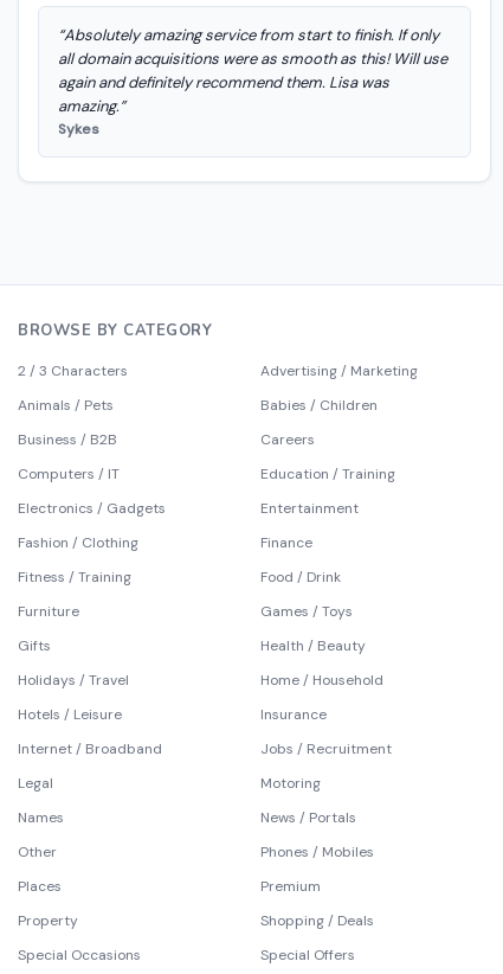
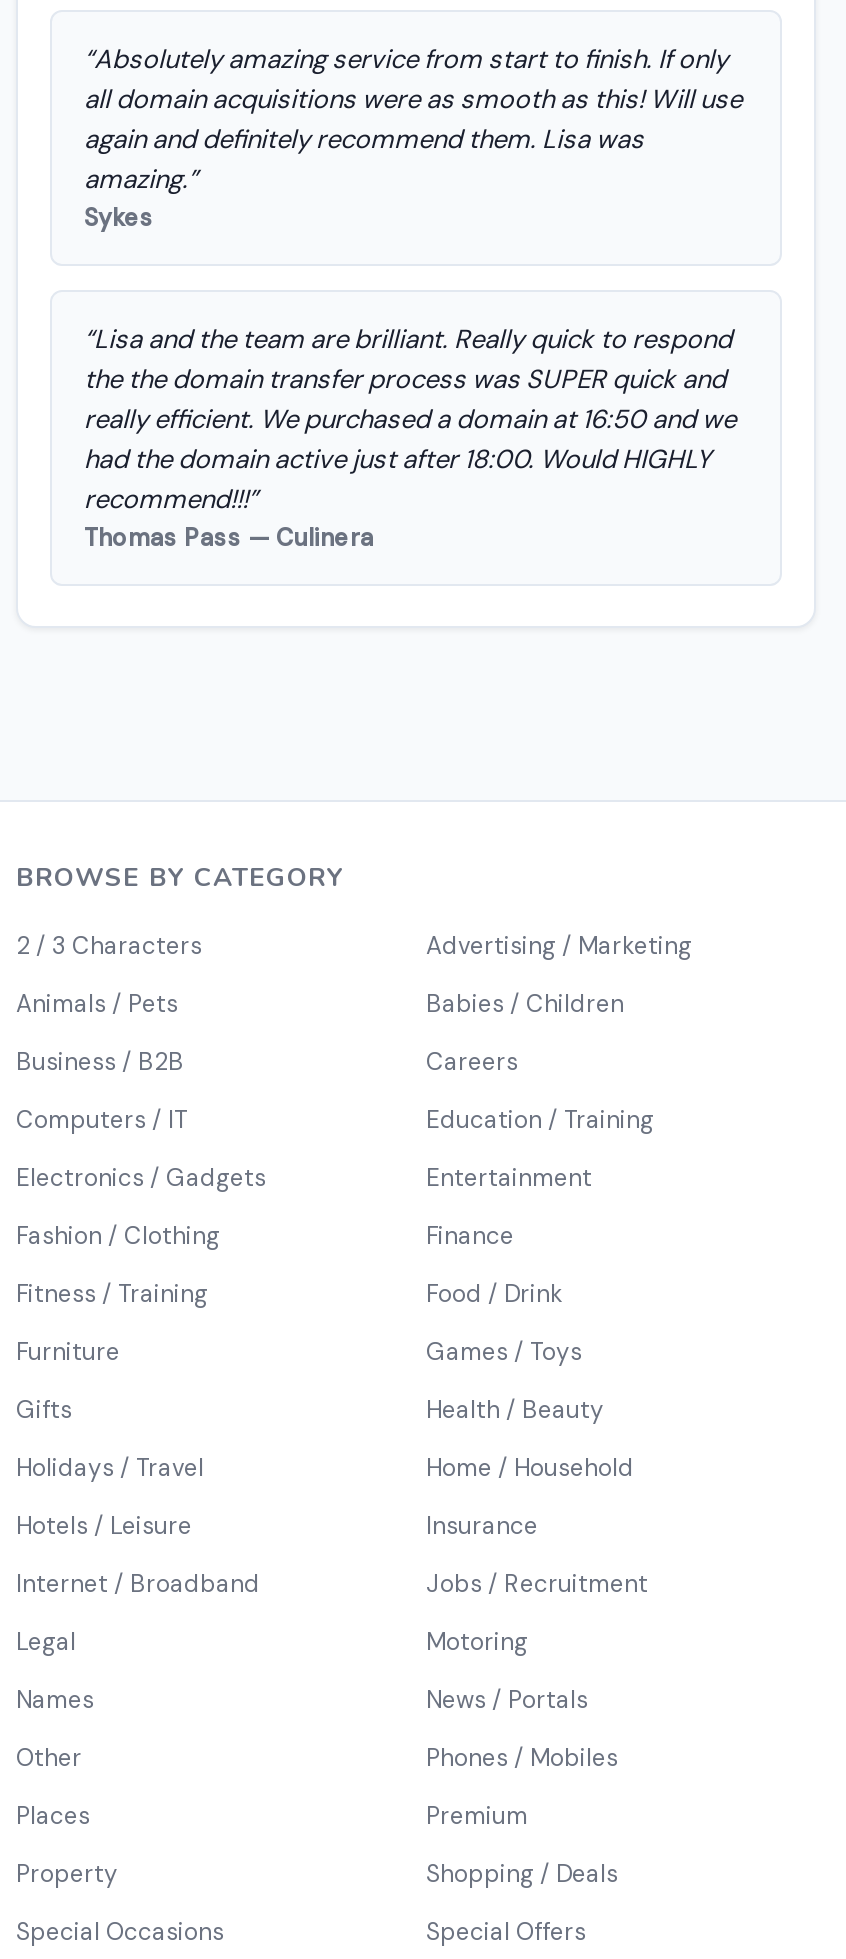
none -> [84,322,736,554] “Lisa and the team are brilliant. Really quick to respond | the the domain transfer process was SUPER quick and | really efficient. We purchased a domain at 16:50 and we | had the domain active just after 18:00. Would HIGHLY | recommend!!!” | Thomas Pass — Culinera

